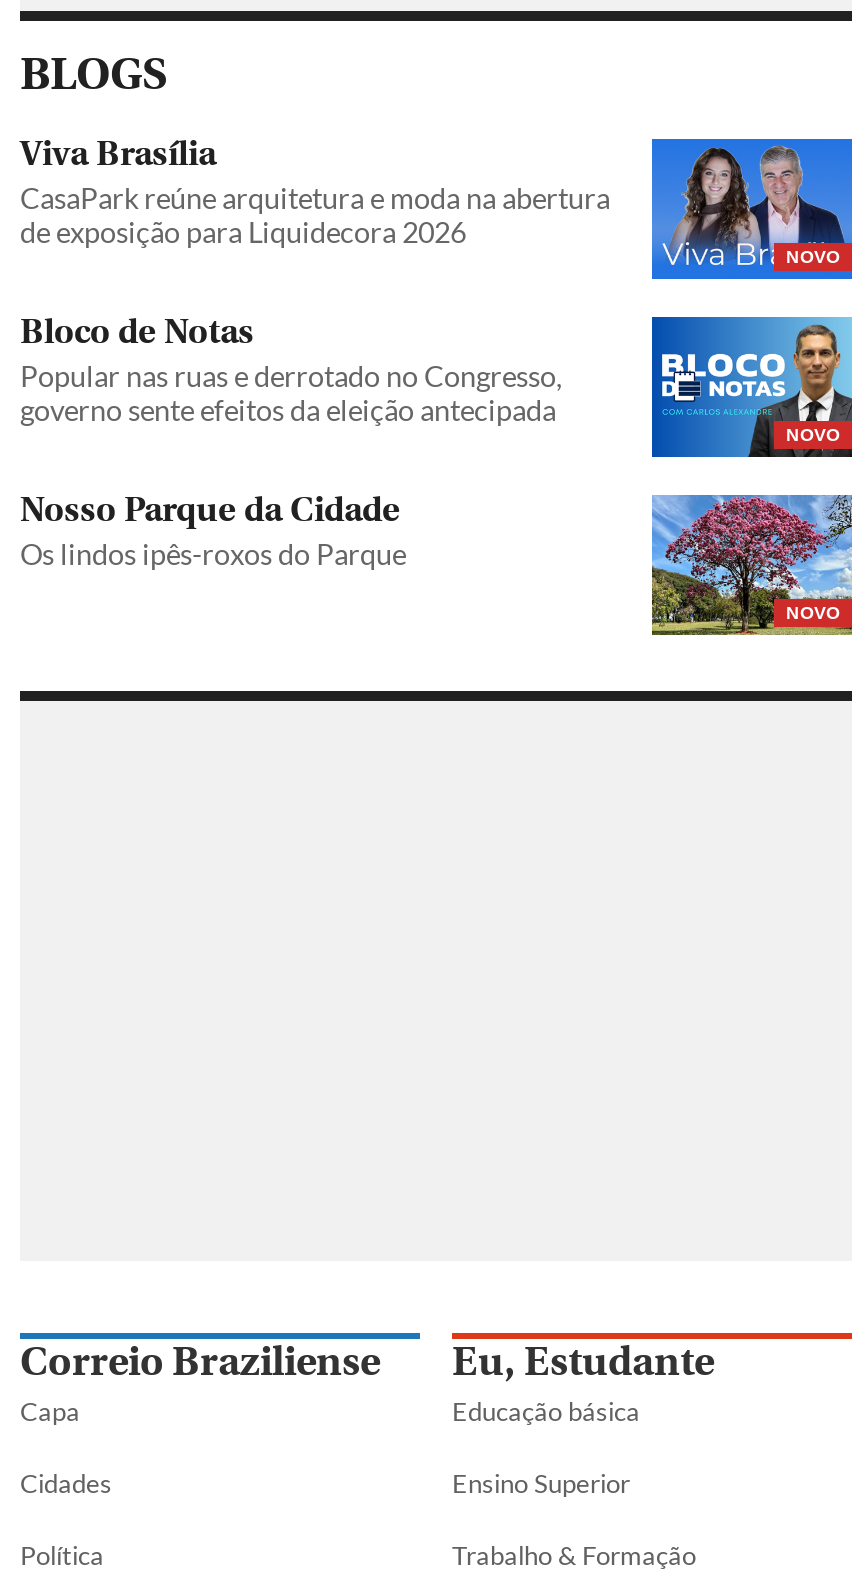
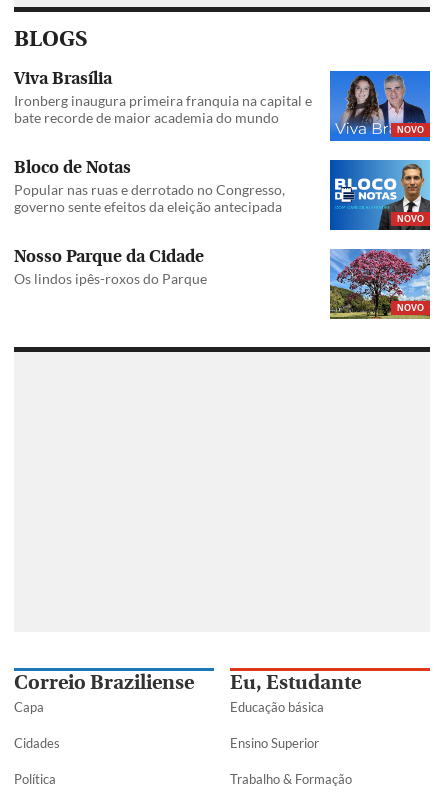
[20,181,610,249] CasaPark reúne arquitetura e moda na abertura | de exposição para Liquidecora 2026 -> [14,92,312,126] Ironberg inaugura primeira franquia na capital e | bate recorde de maior academia do mundo

